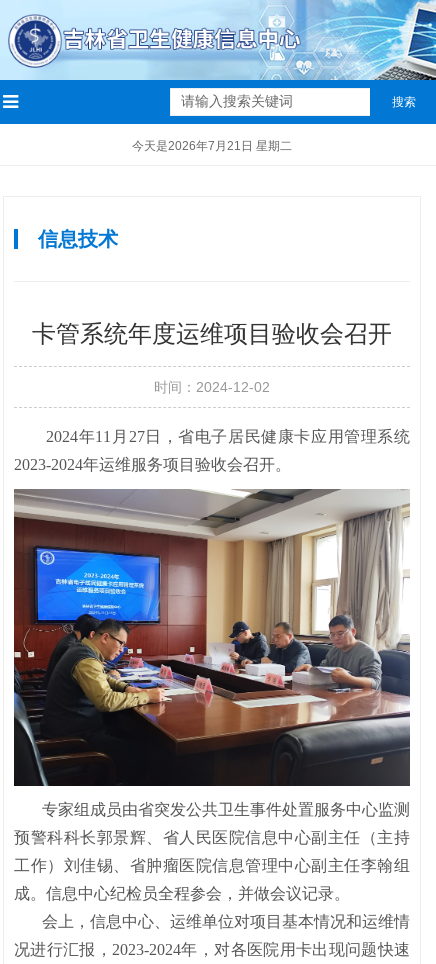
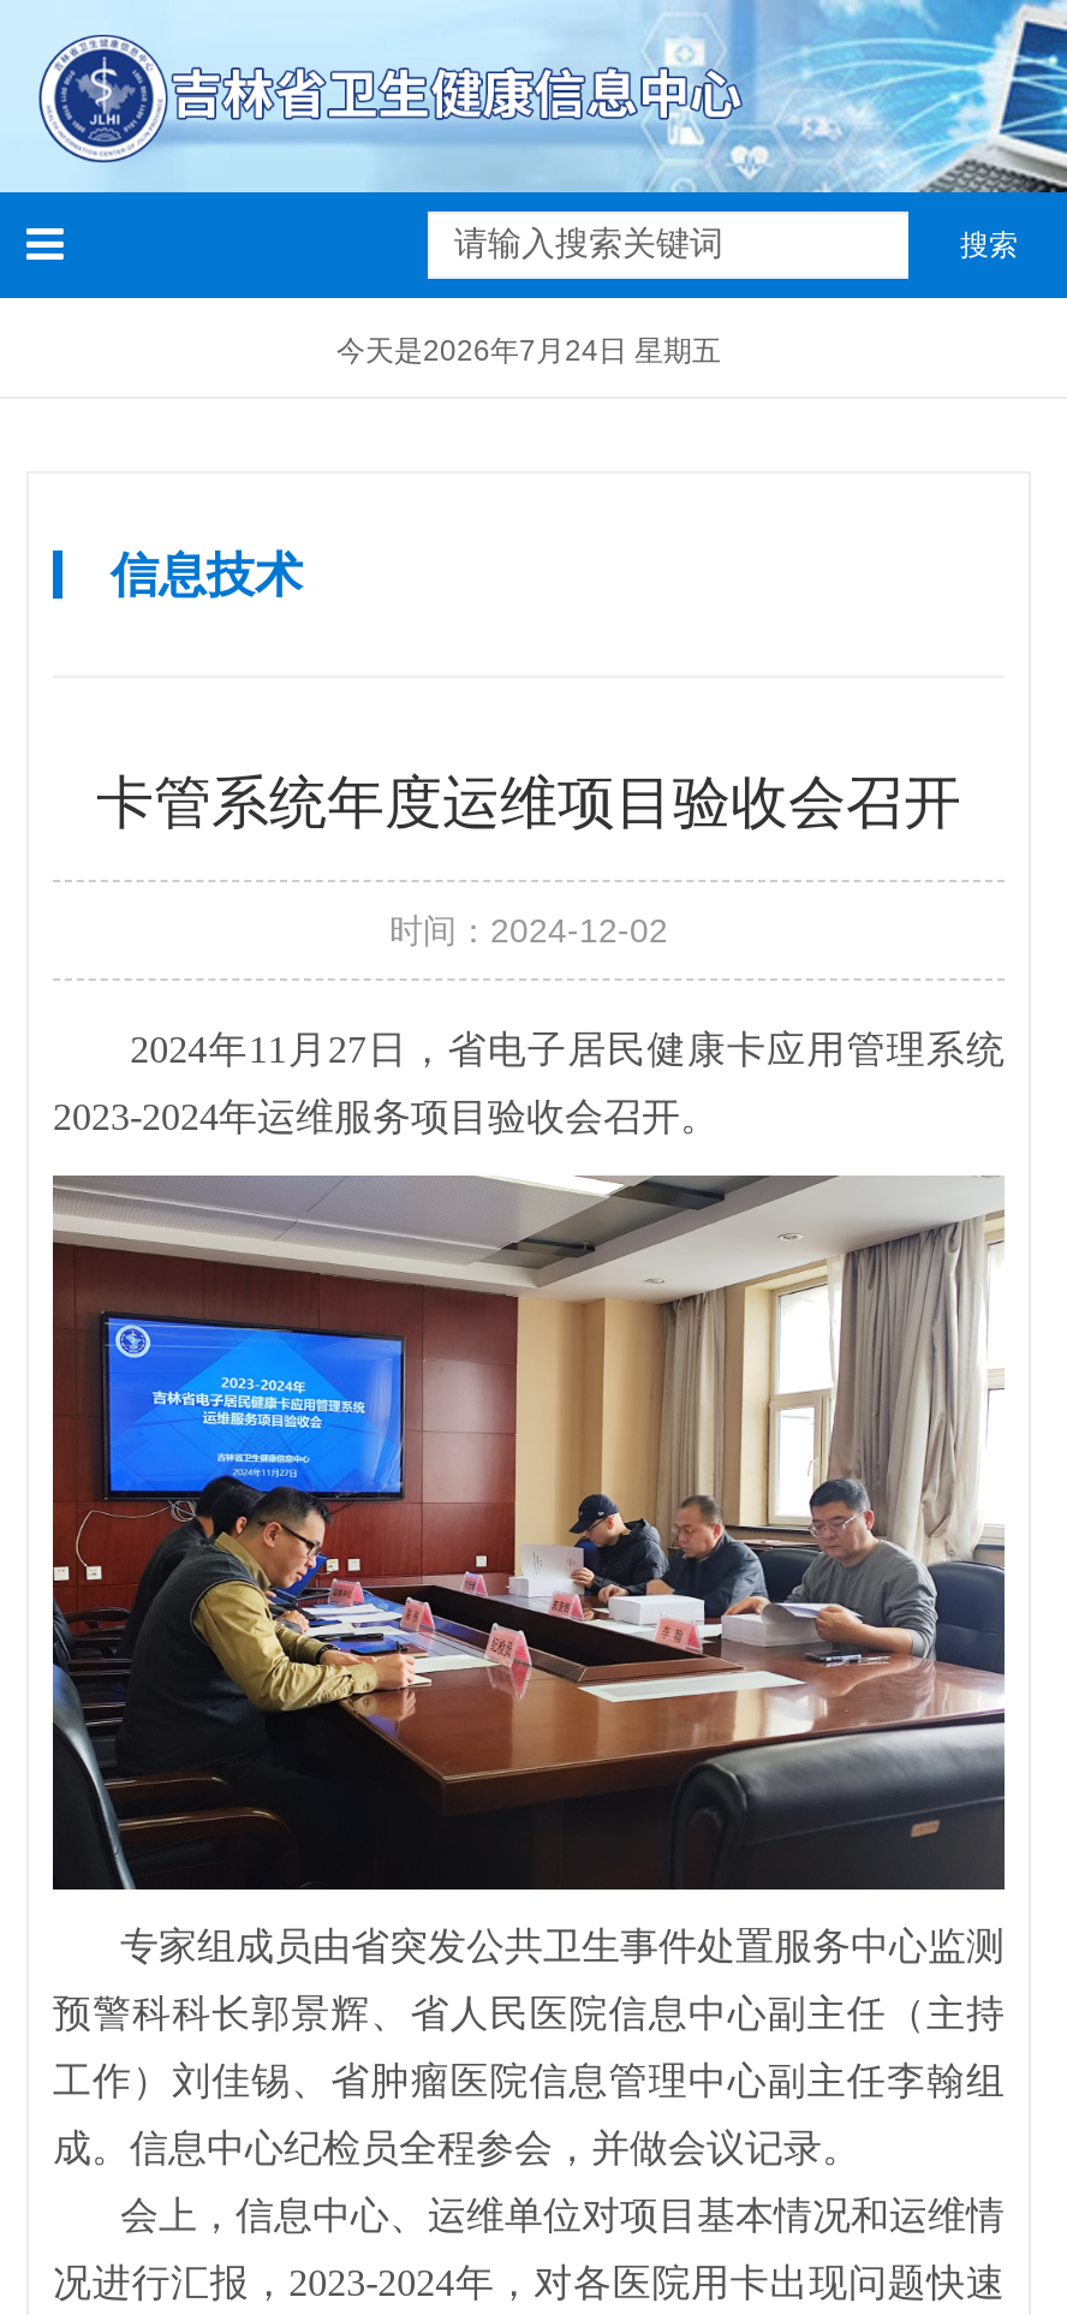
[132,139,292,153] 今天是2026年7月21日 星期二 -> [336,334,721,368] 今天是2026年7月24日 星期五

